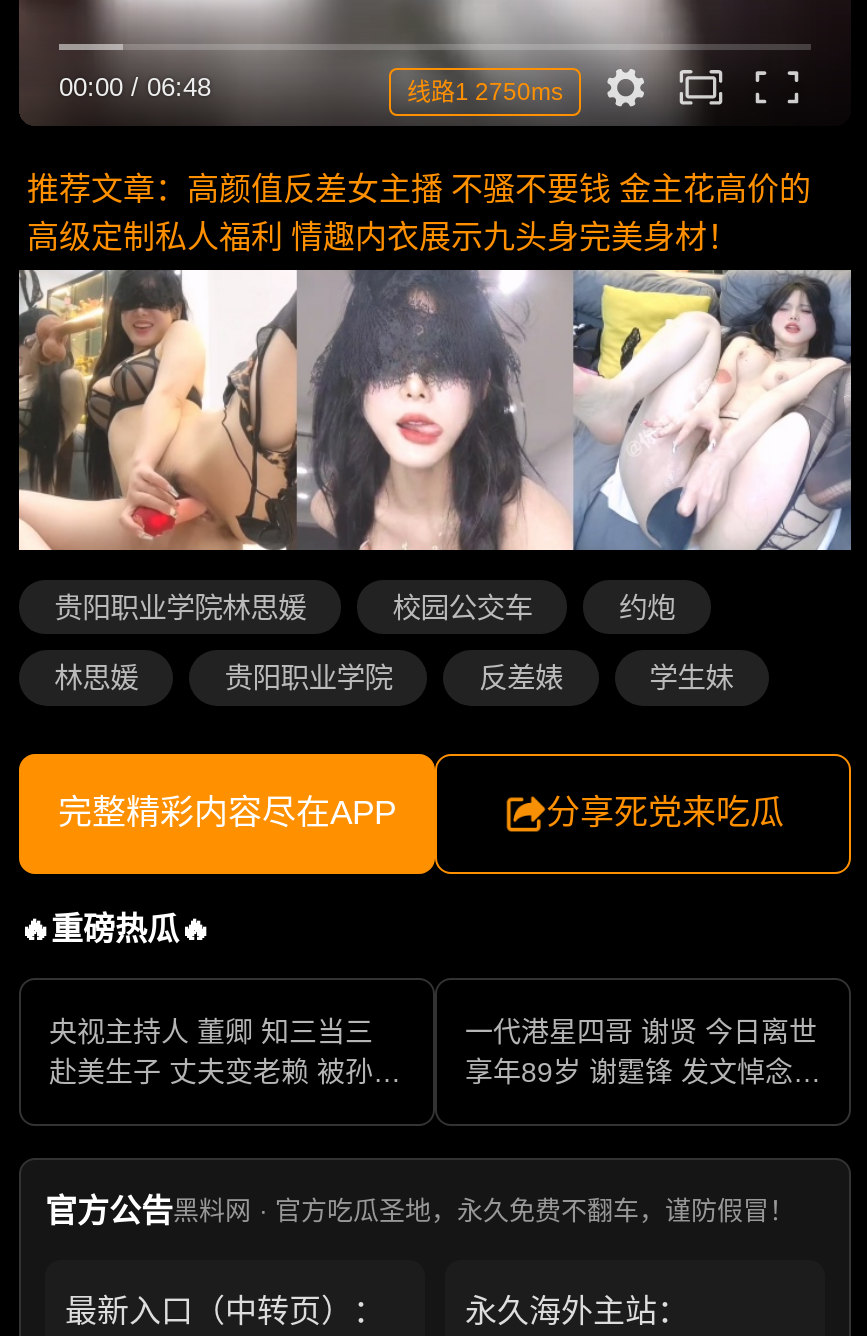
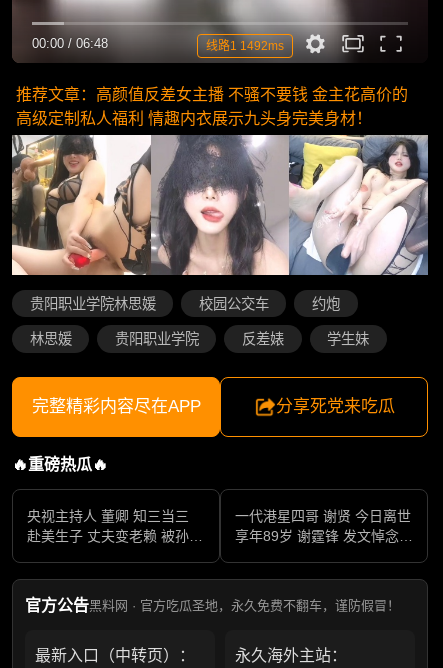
[407,77,563,105] 线路1 2750ms -> [206,39,284,53] 线路1 1492ms

